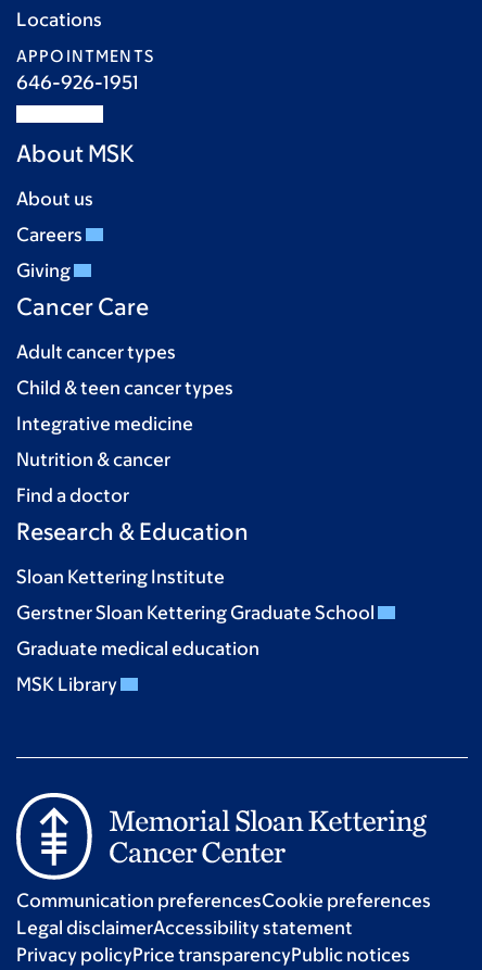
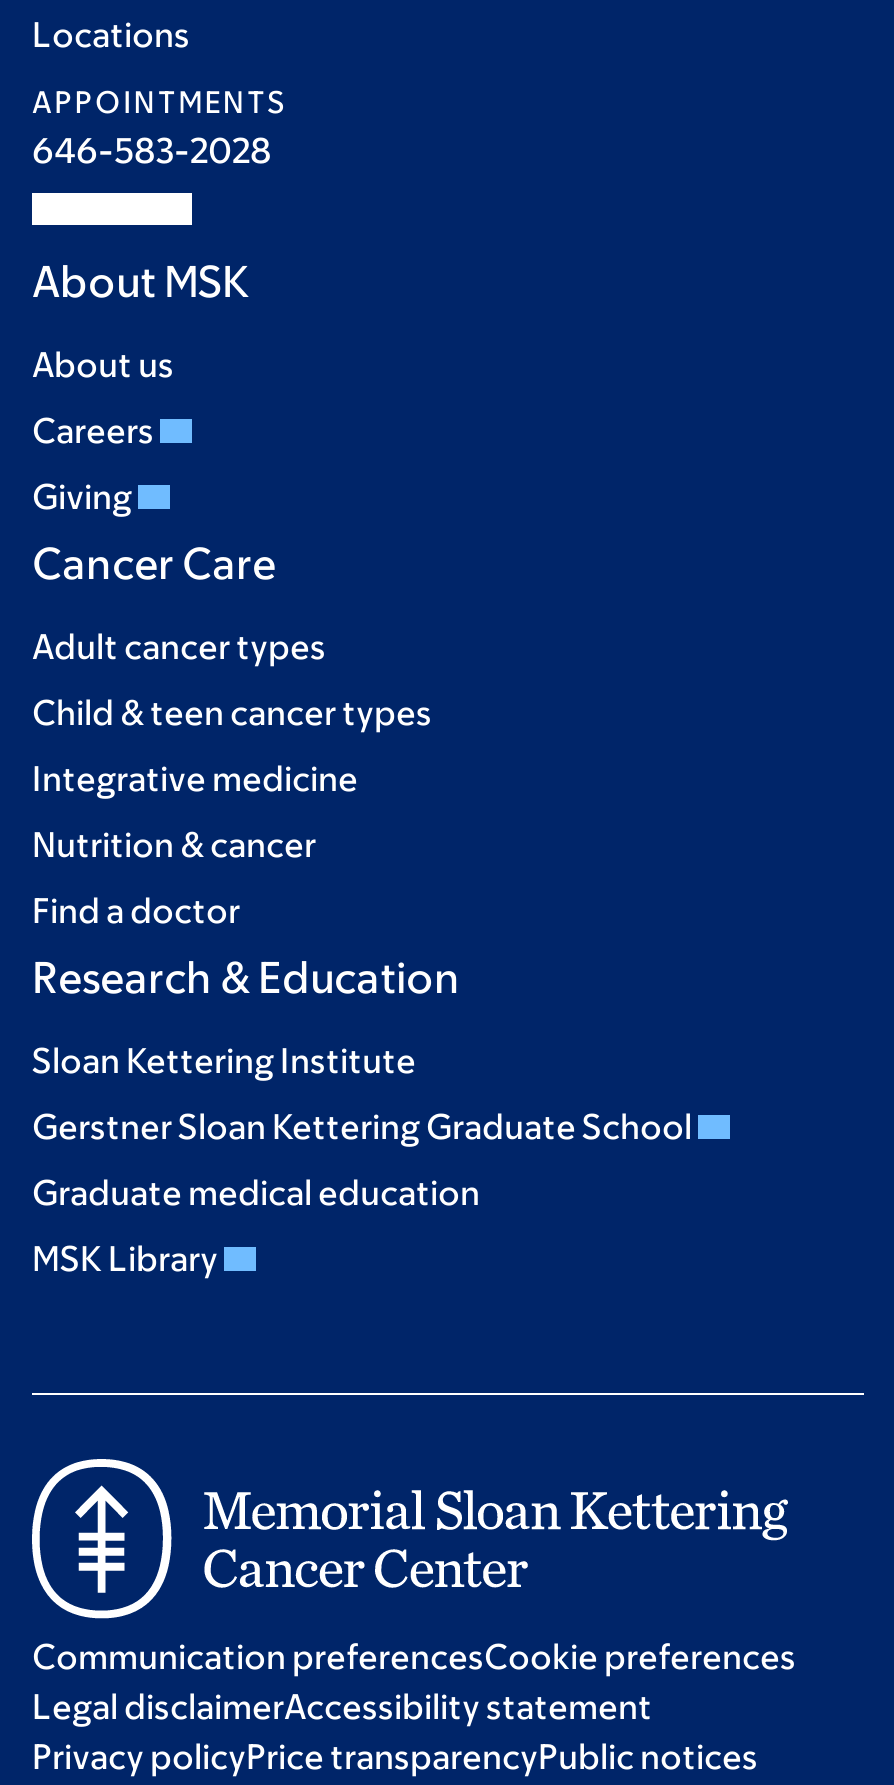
[16,72,139,93] 646-926-1951 -> [32,131,272,171] 646-583-2028

